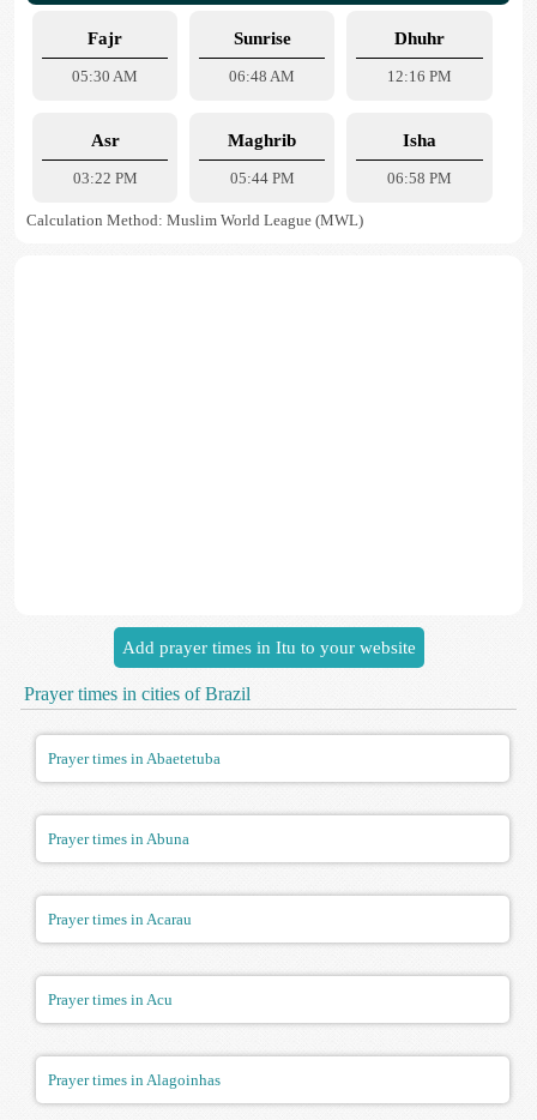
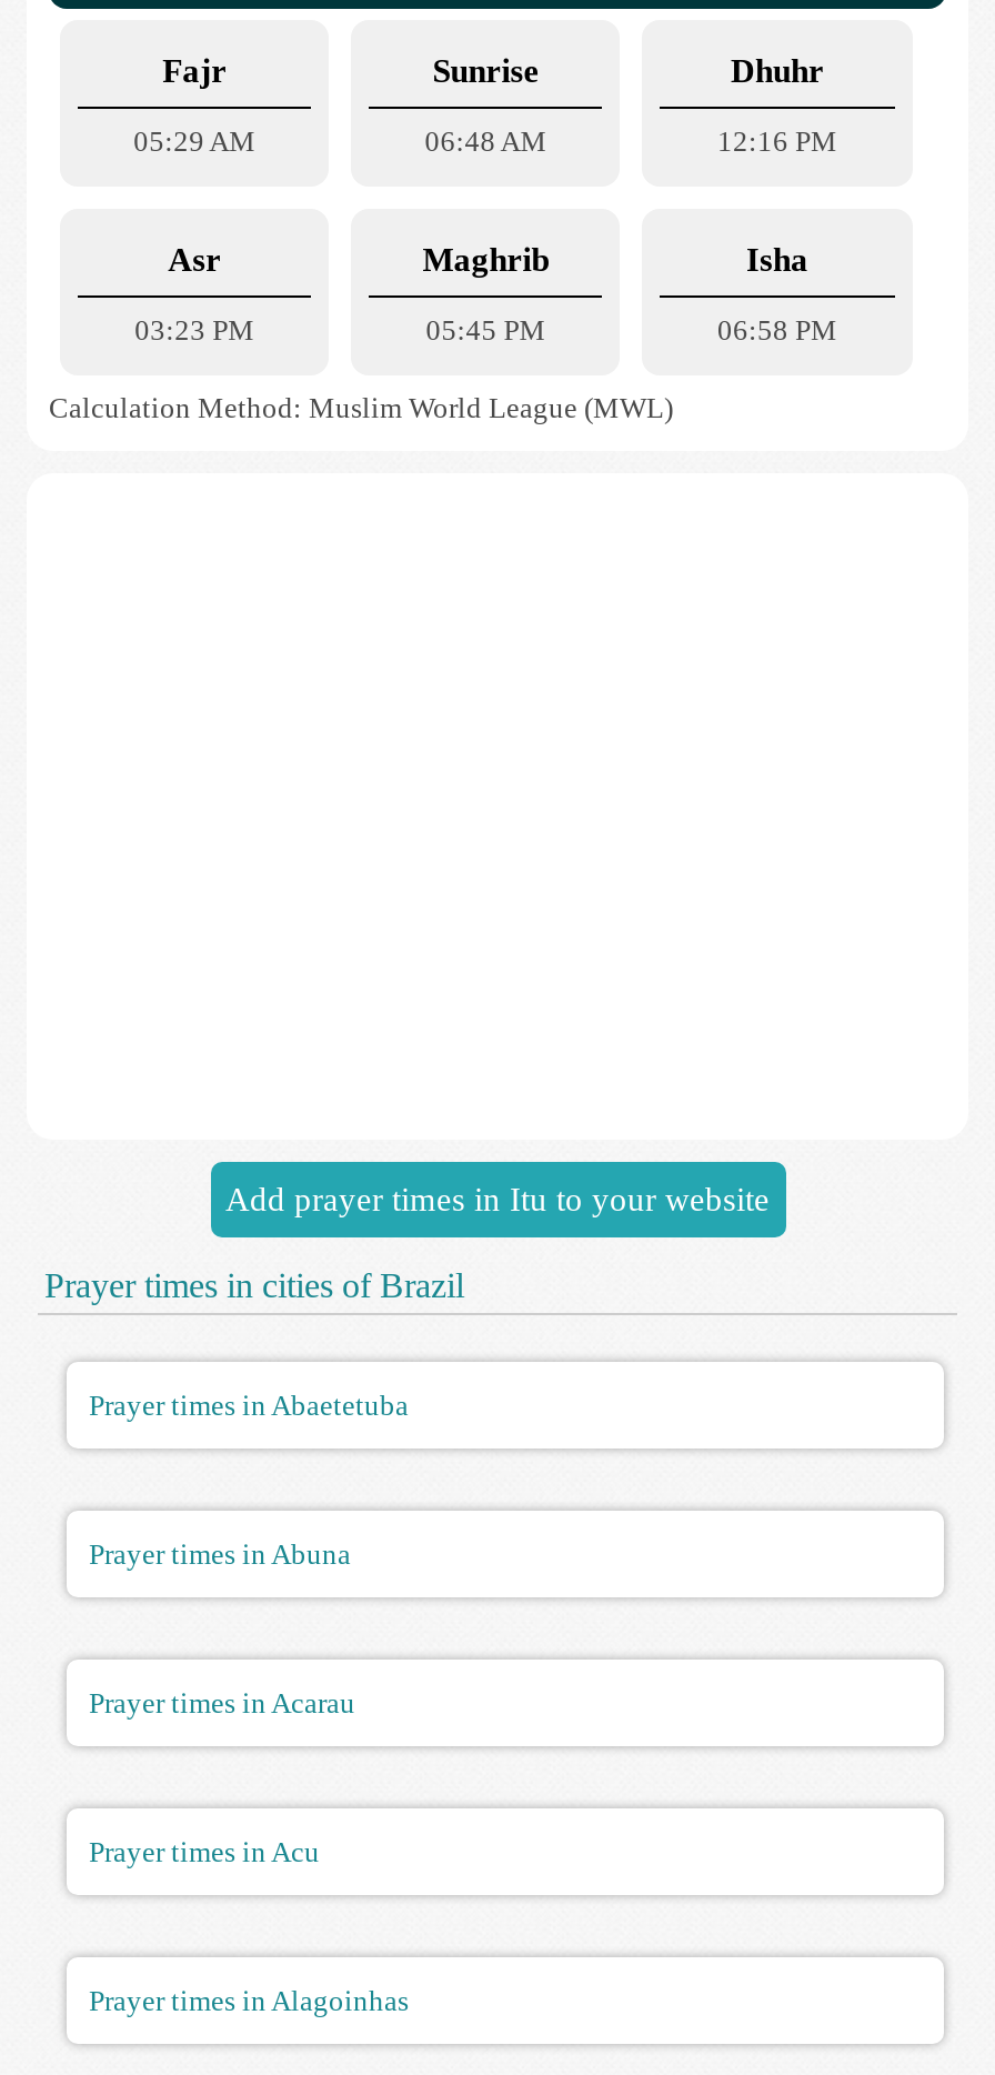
[72,67,138,85] 05:30 AM -> [133,124,256,158] 05:29 AM
[73,169,137,187] 03:22 PM -> [135,313,255,347] 03:23 PM
[230,169,295,187] 05:44 PM -> [426,313,546,347] 05:45 PM

